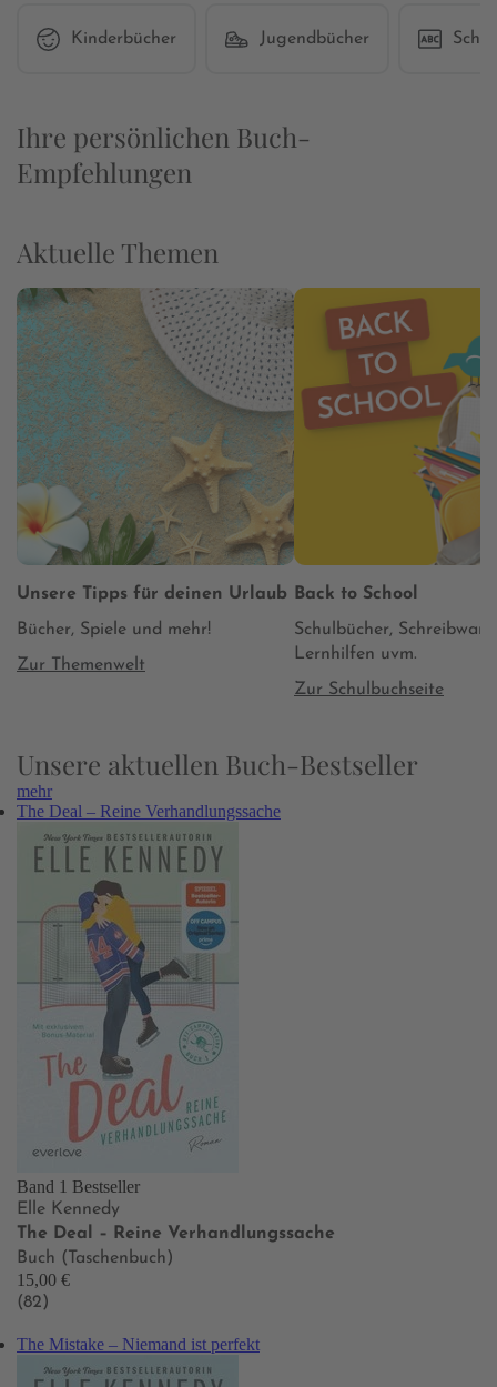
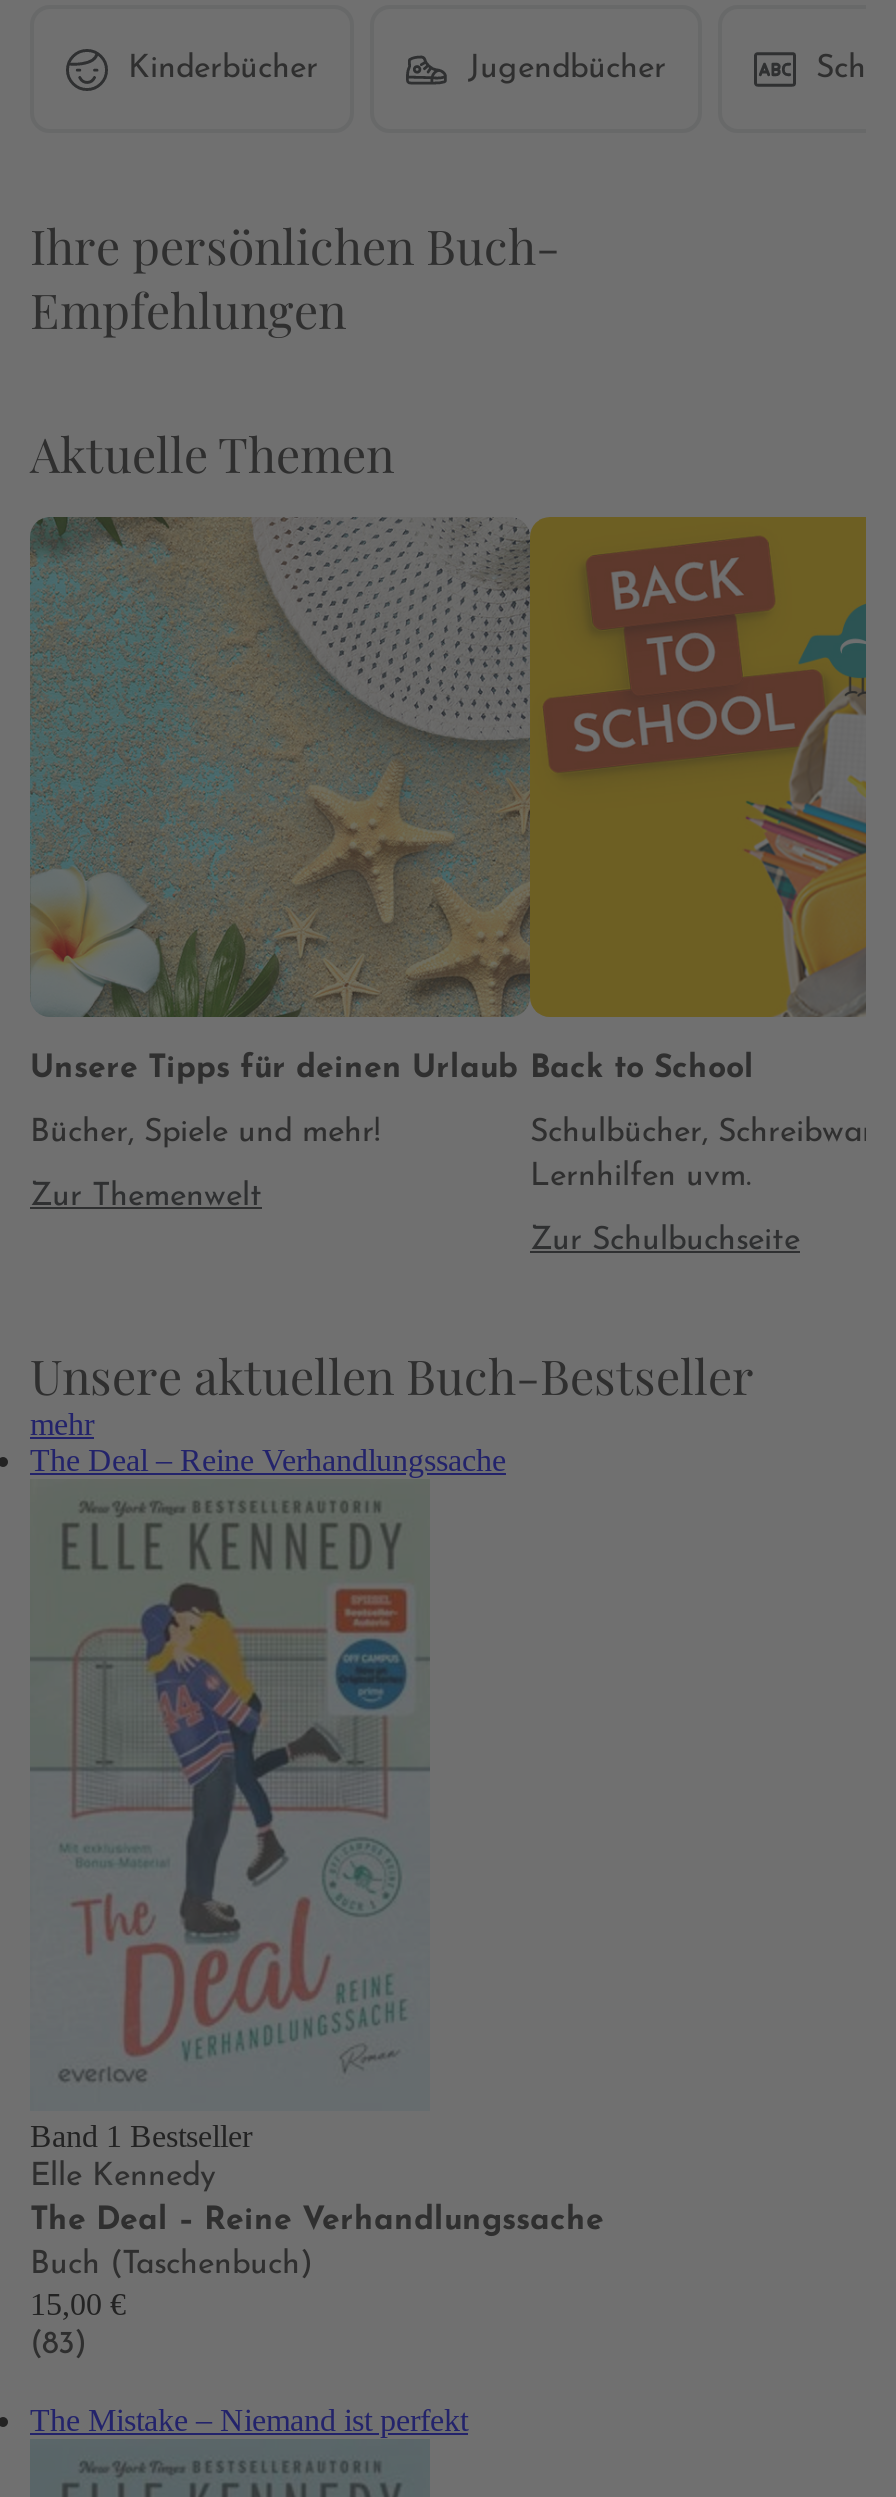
[17,1294,49,1311] (82) -> [30,2329,86,2361] (83)

